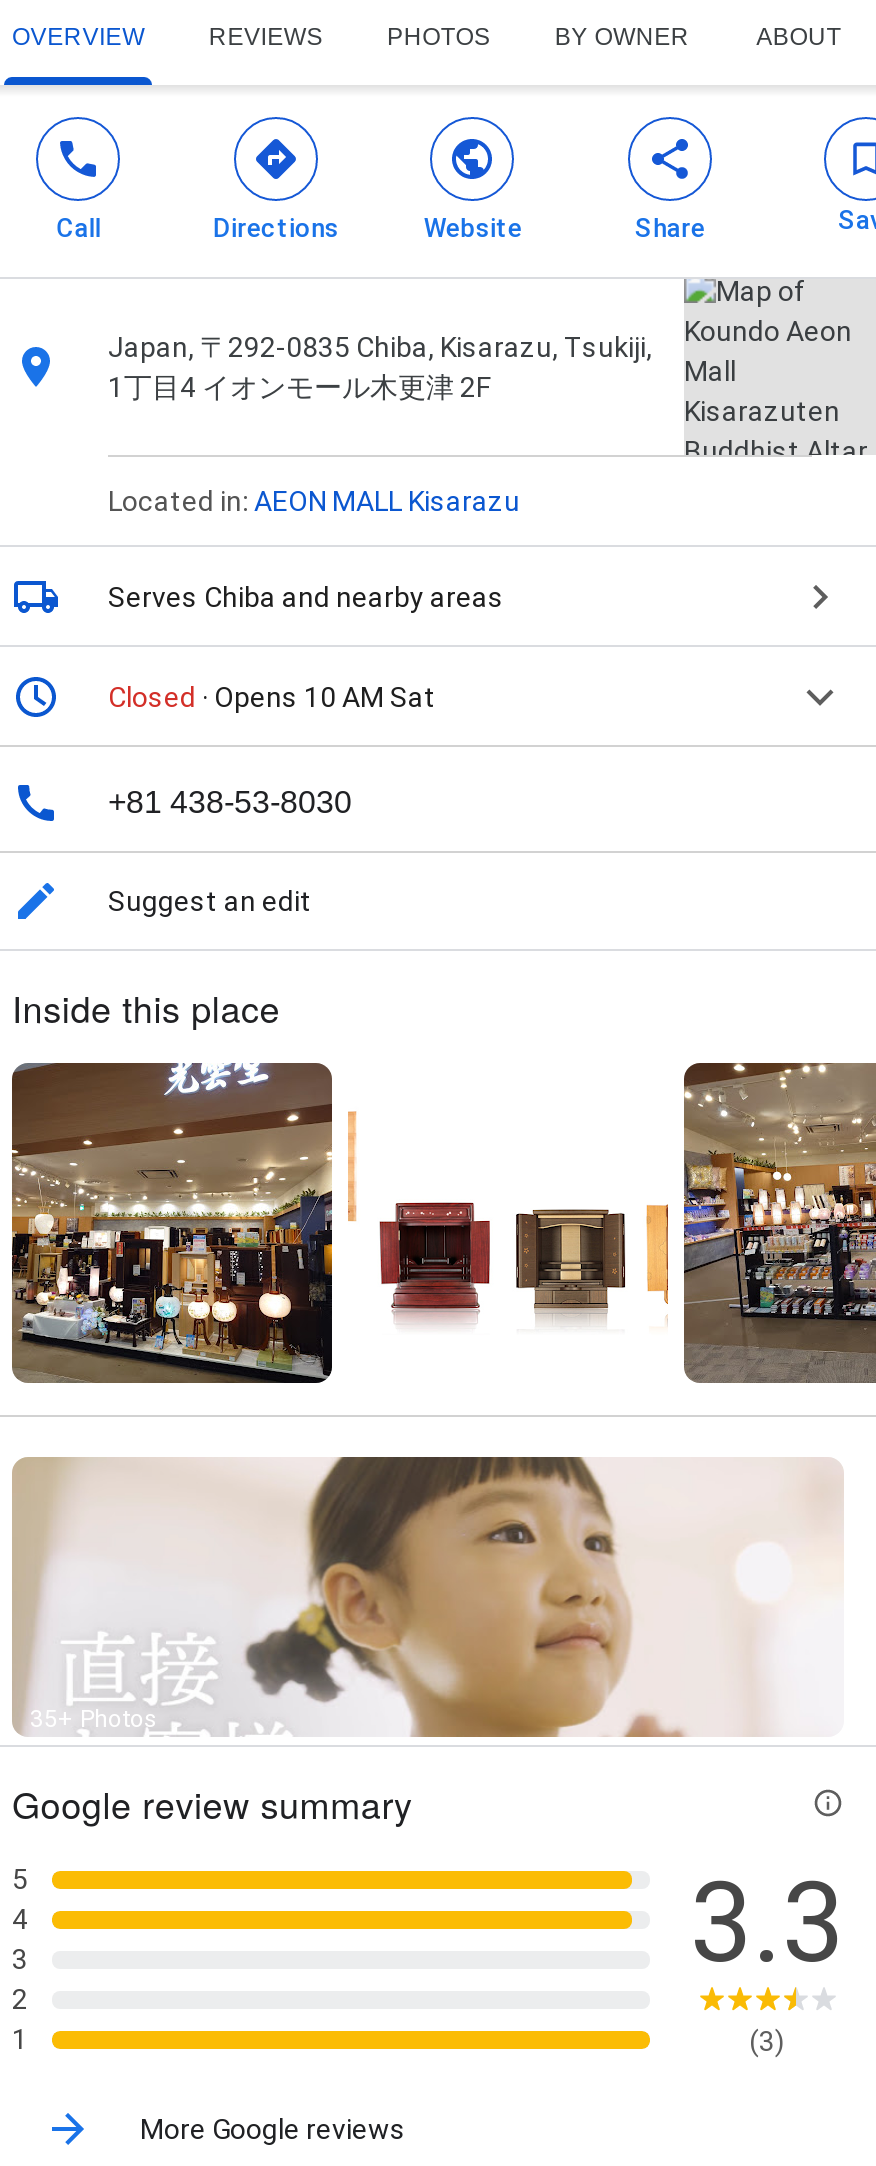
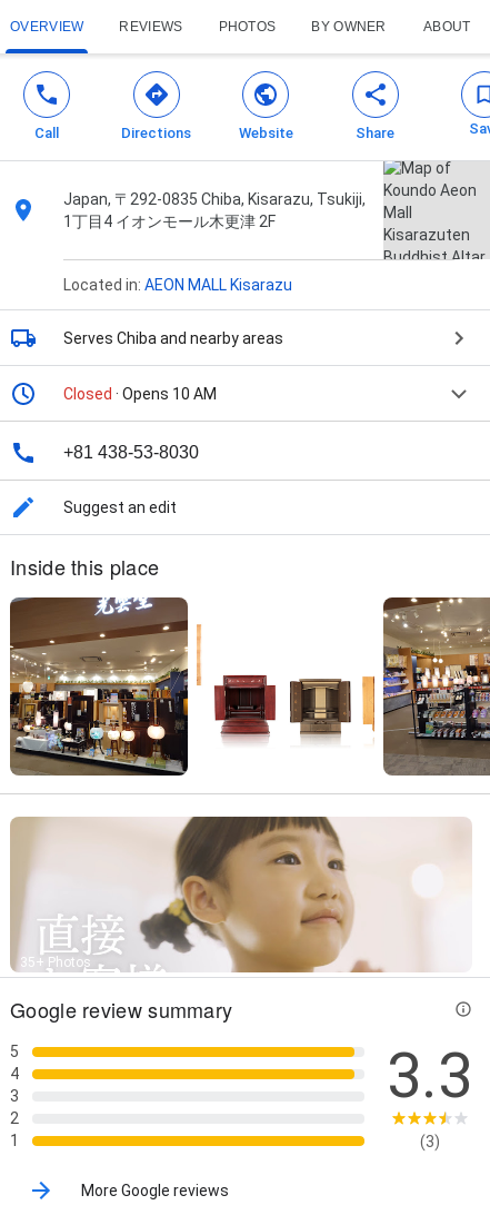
[108,681,436,713] Closed · Opens 10 AM Sat -> [63,385,217,403] Closed · Opens 10 AM

